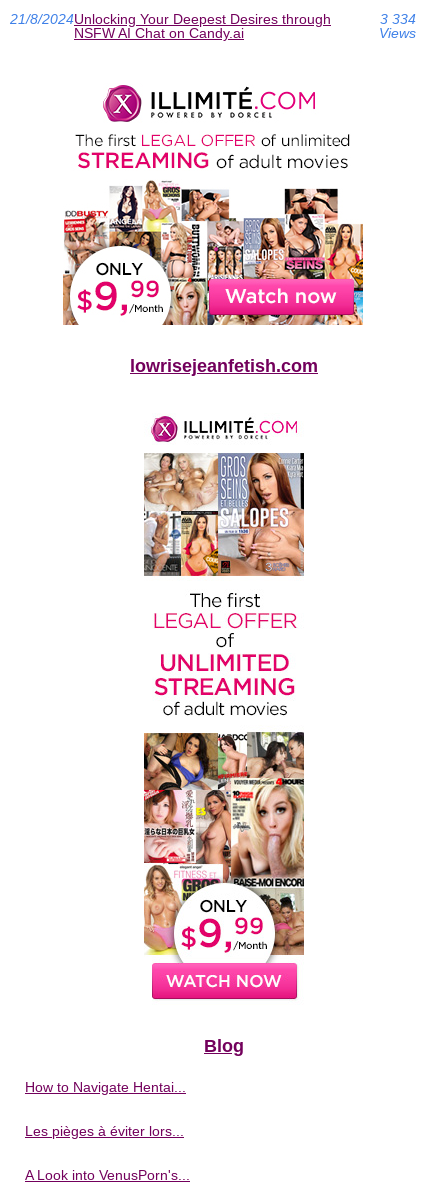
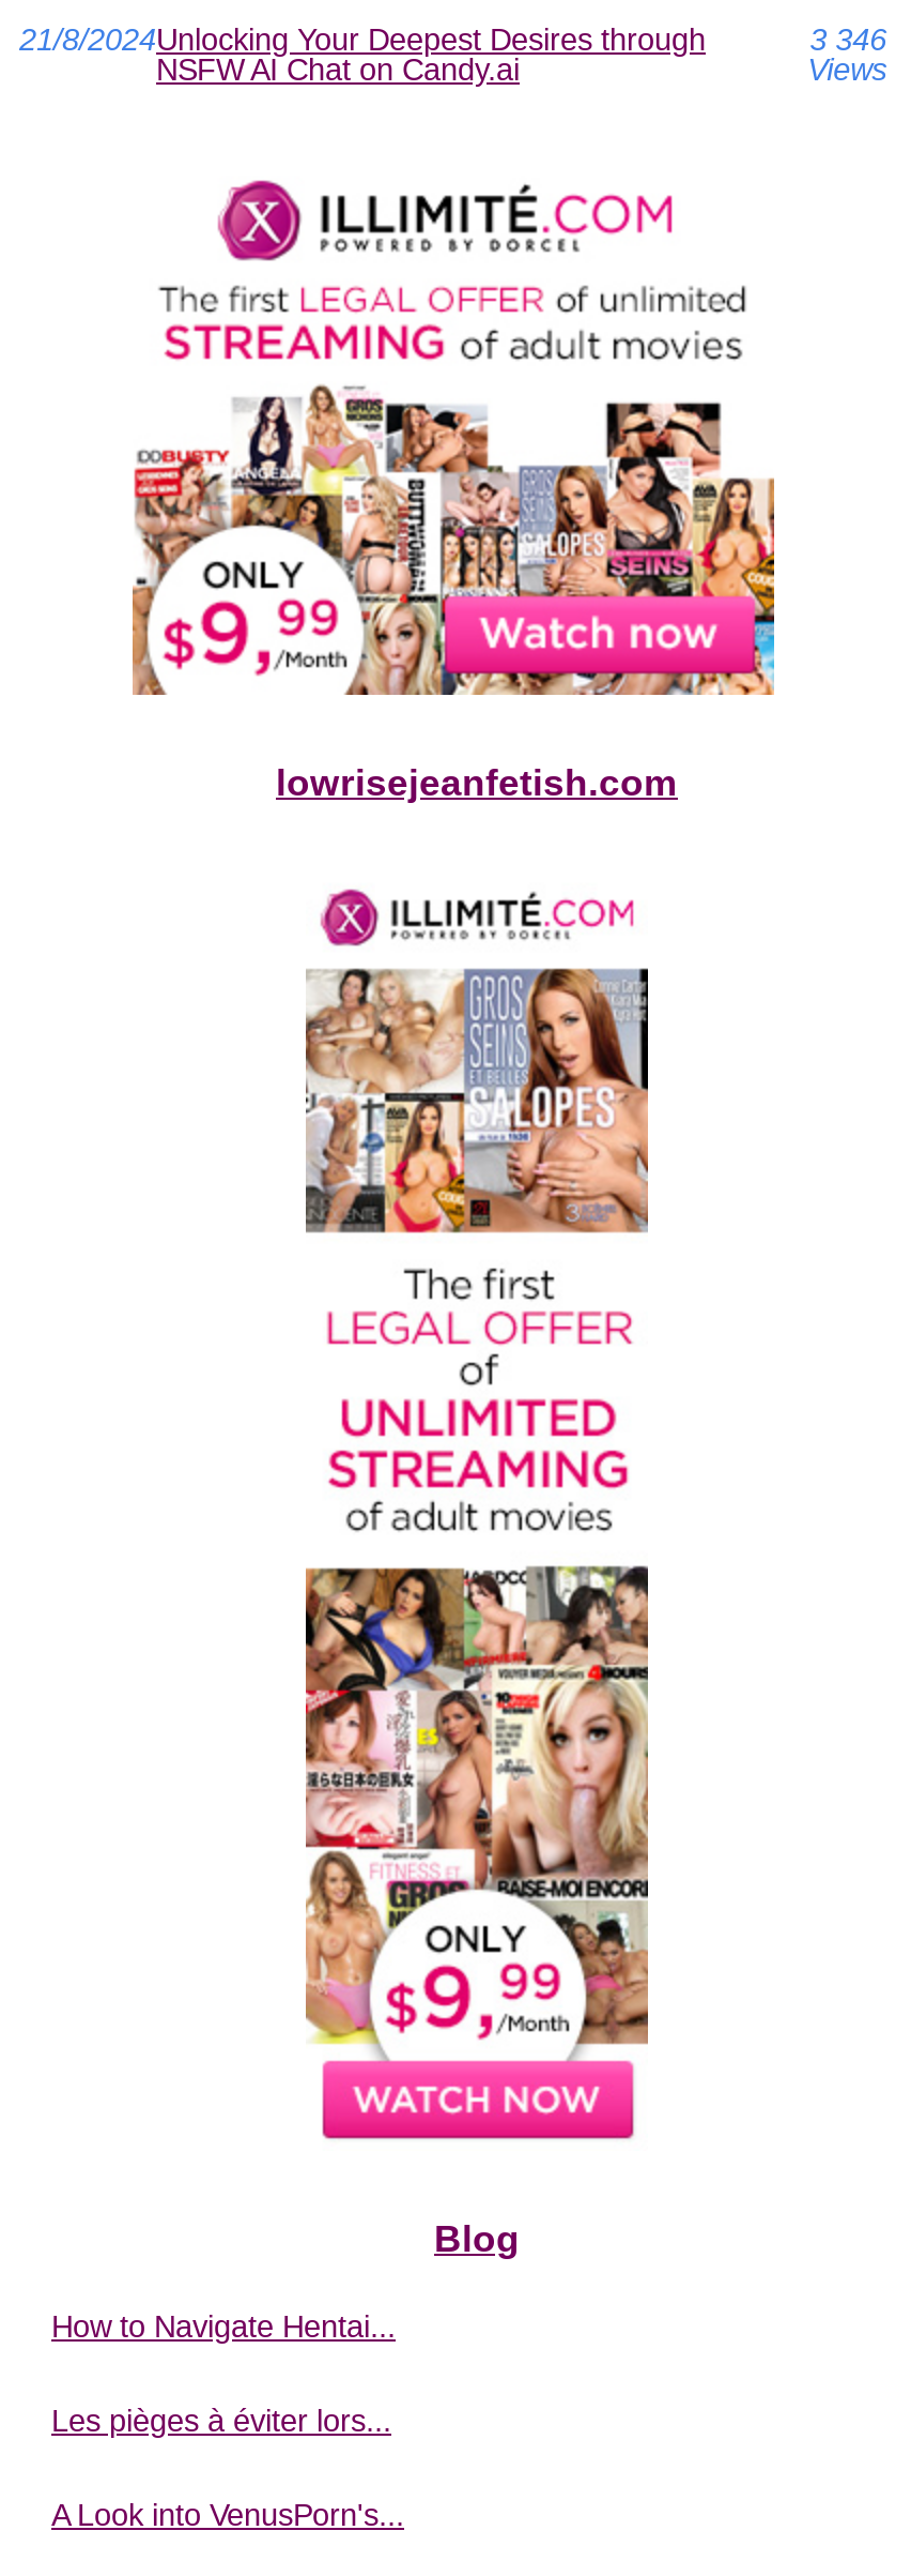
[380,11,416,27] 3 334 -> [810,23,887,57] 3 346

